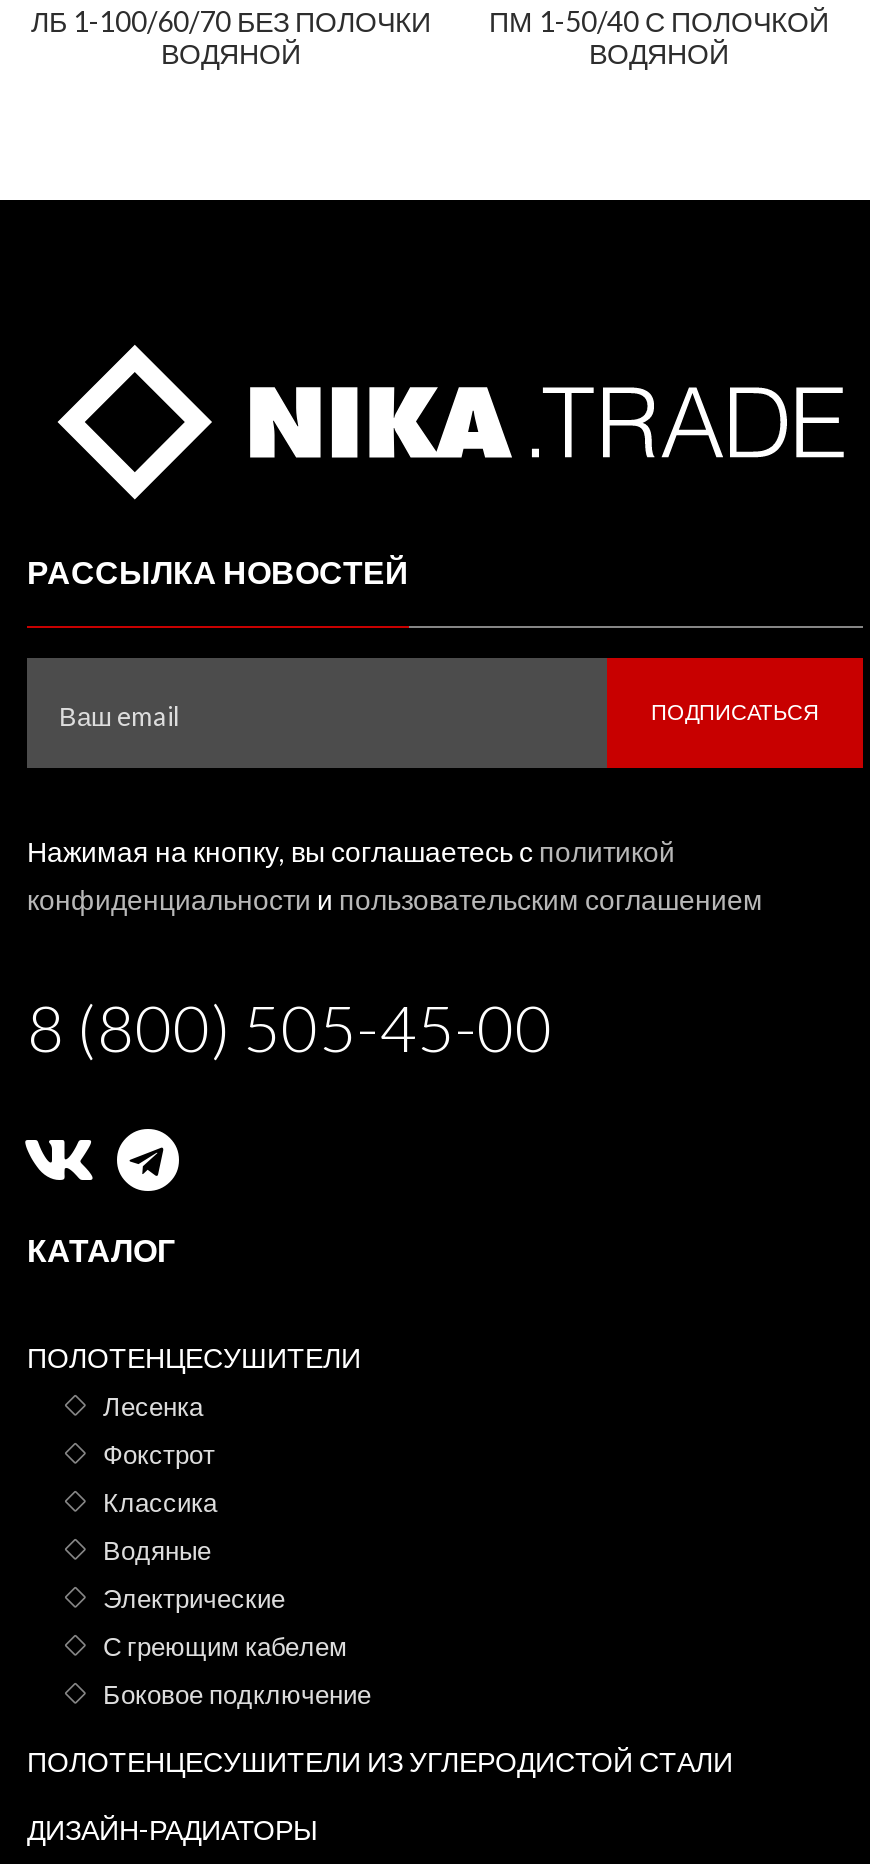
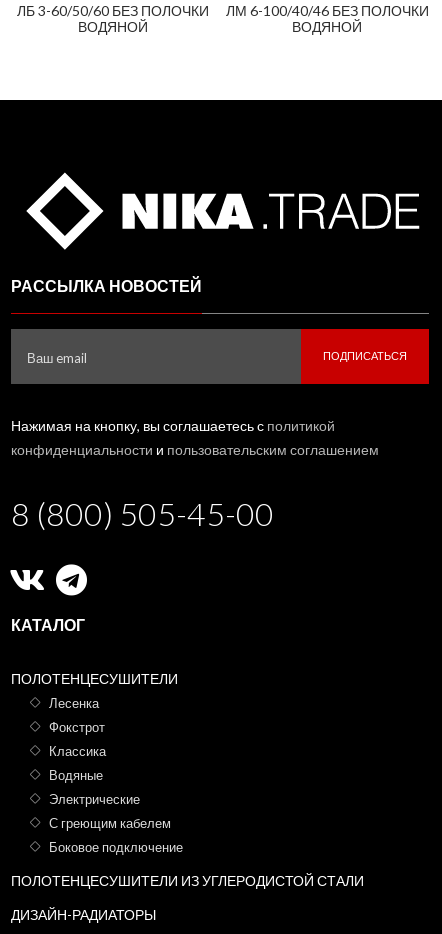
[31,4,431,38] ЛБ 1-100/60/70 БЕЗ ПОЛОЧКИ -> [17,2,209,19] ЛБ 3-60/50/60 БЕЗ ПОЛОЧКИ
[489,4,829,38] ПМ 1-50/40 С ПОЛОЧКОЙ -> [225,2,428,19] ЛМ 6-100/40/46 БЕЗ ПОЛОЧКИ

